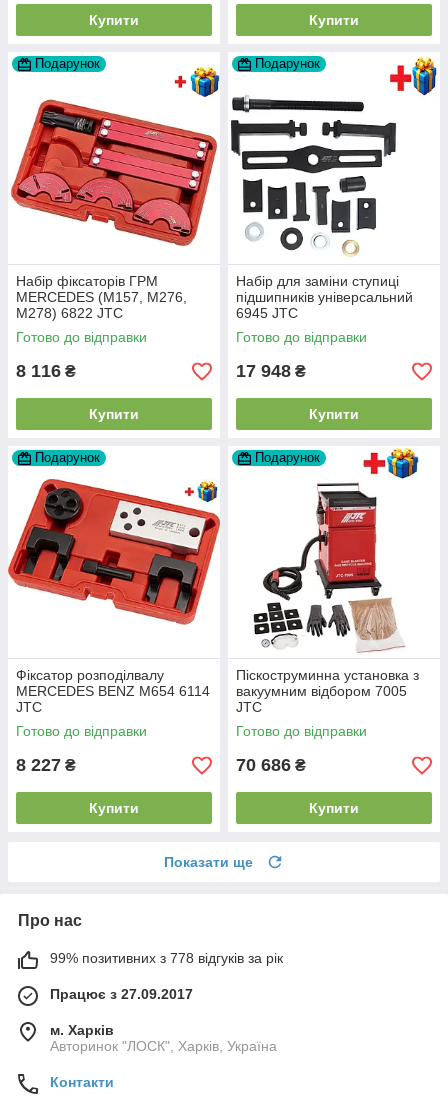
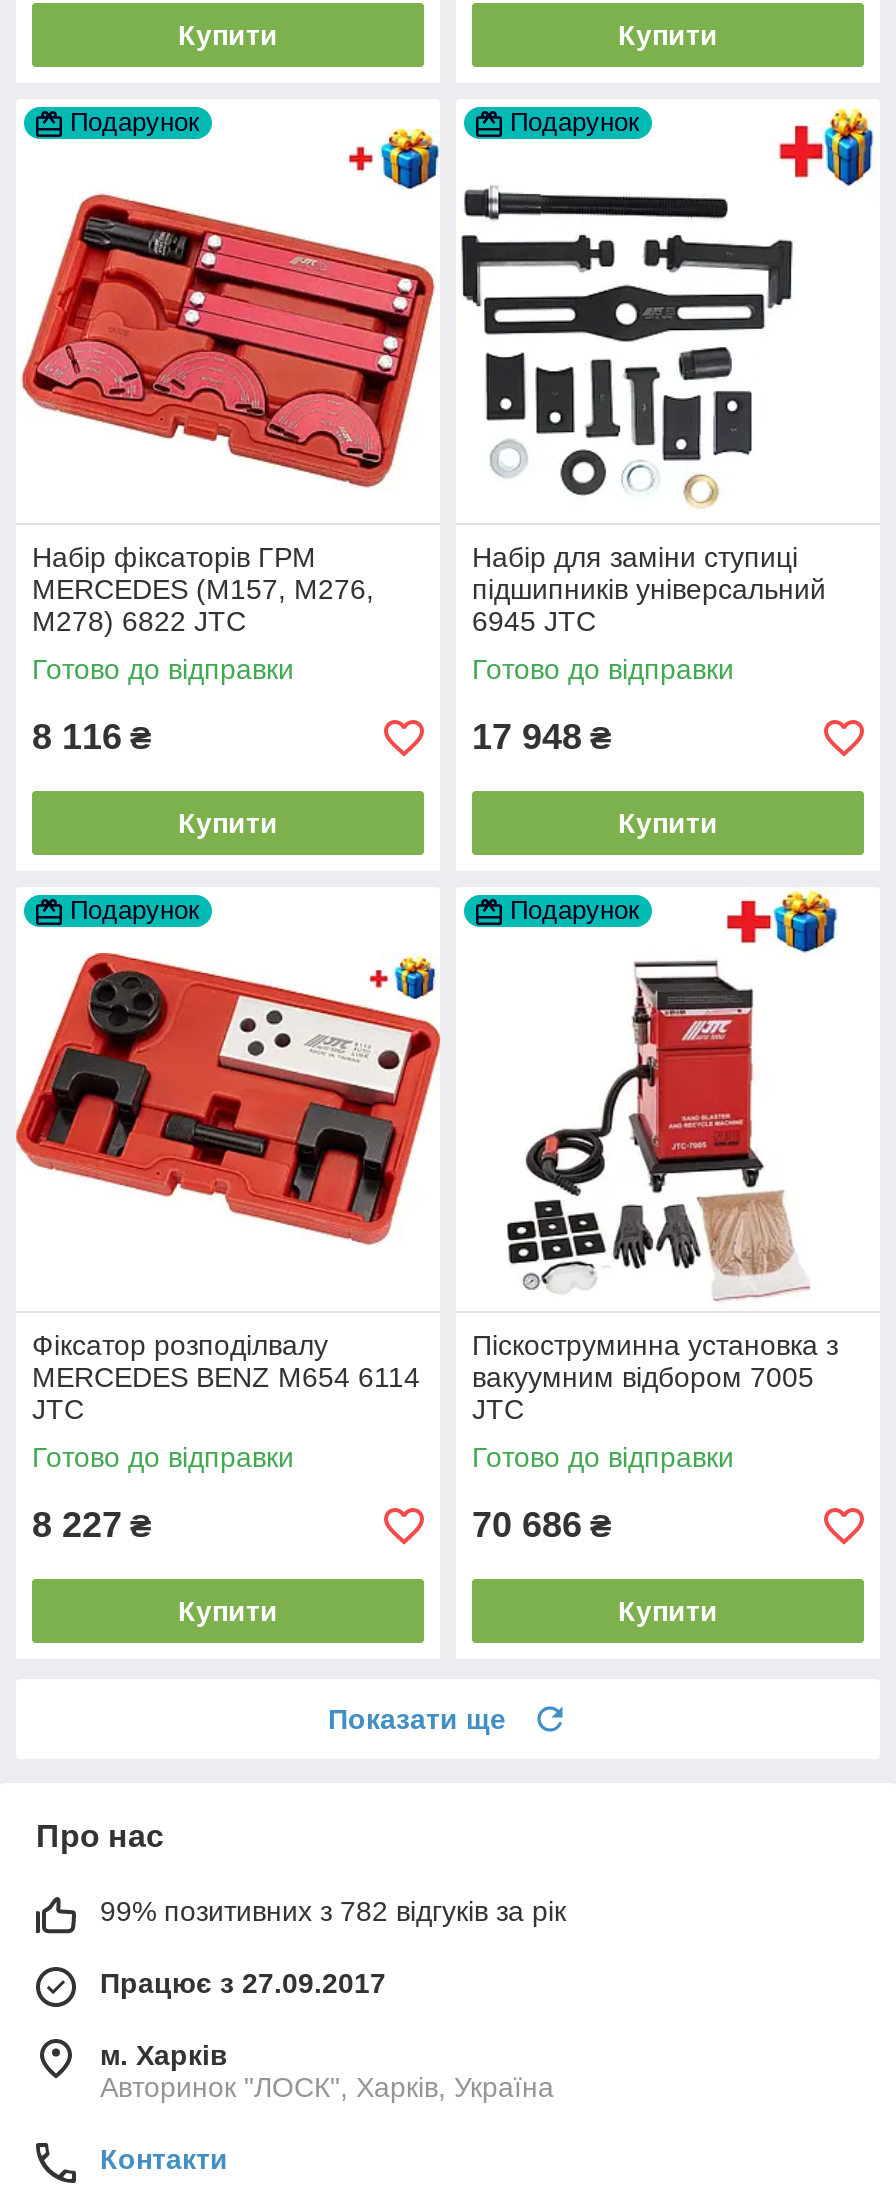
[50,950,283,966] 99% позитивних з 778 відгуків за рік -> [100,1895,566,1927] 99% позитивних з 782 відгуків за рік

